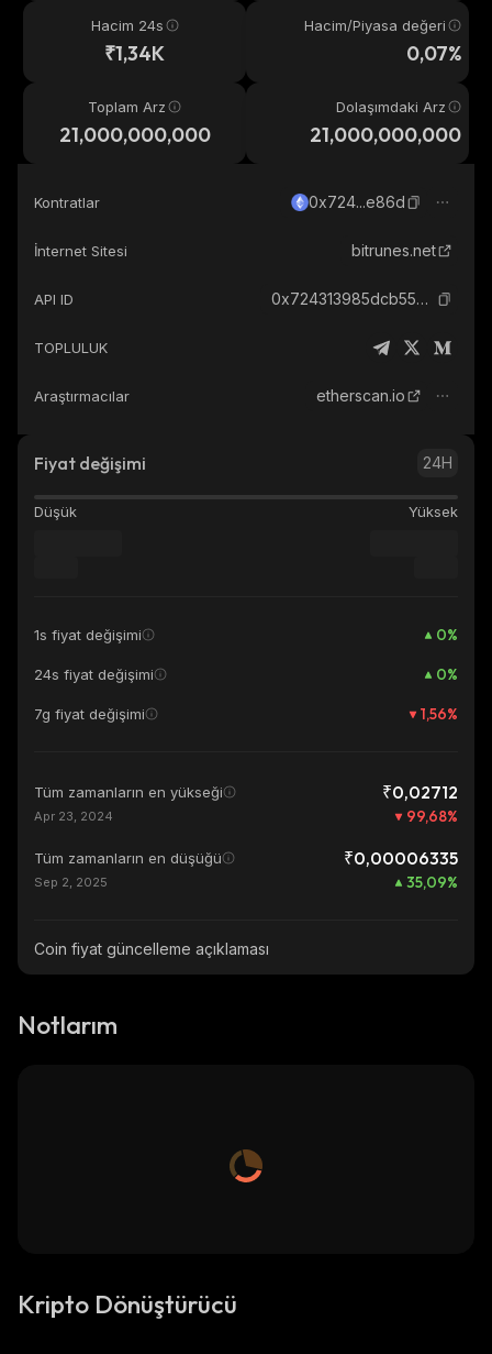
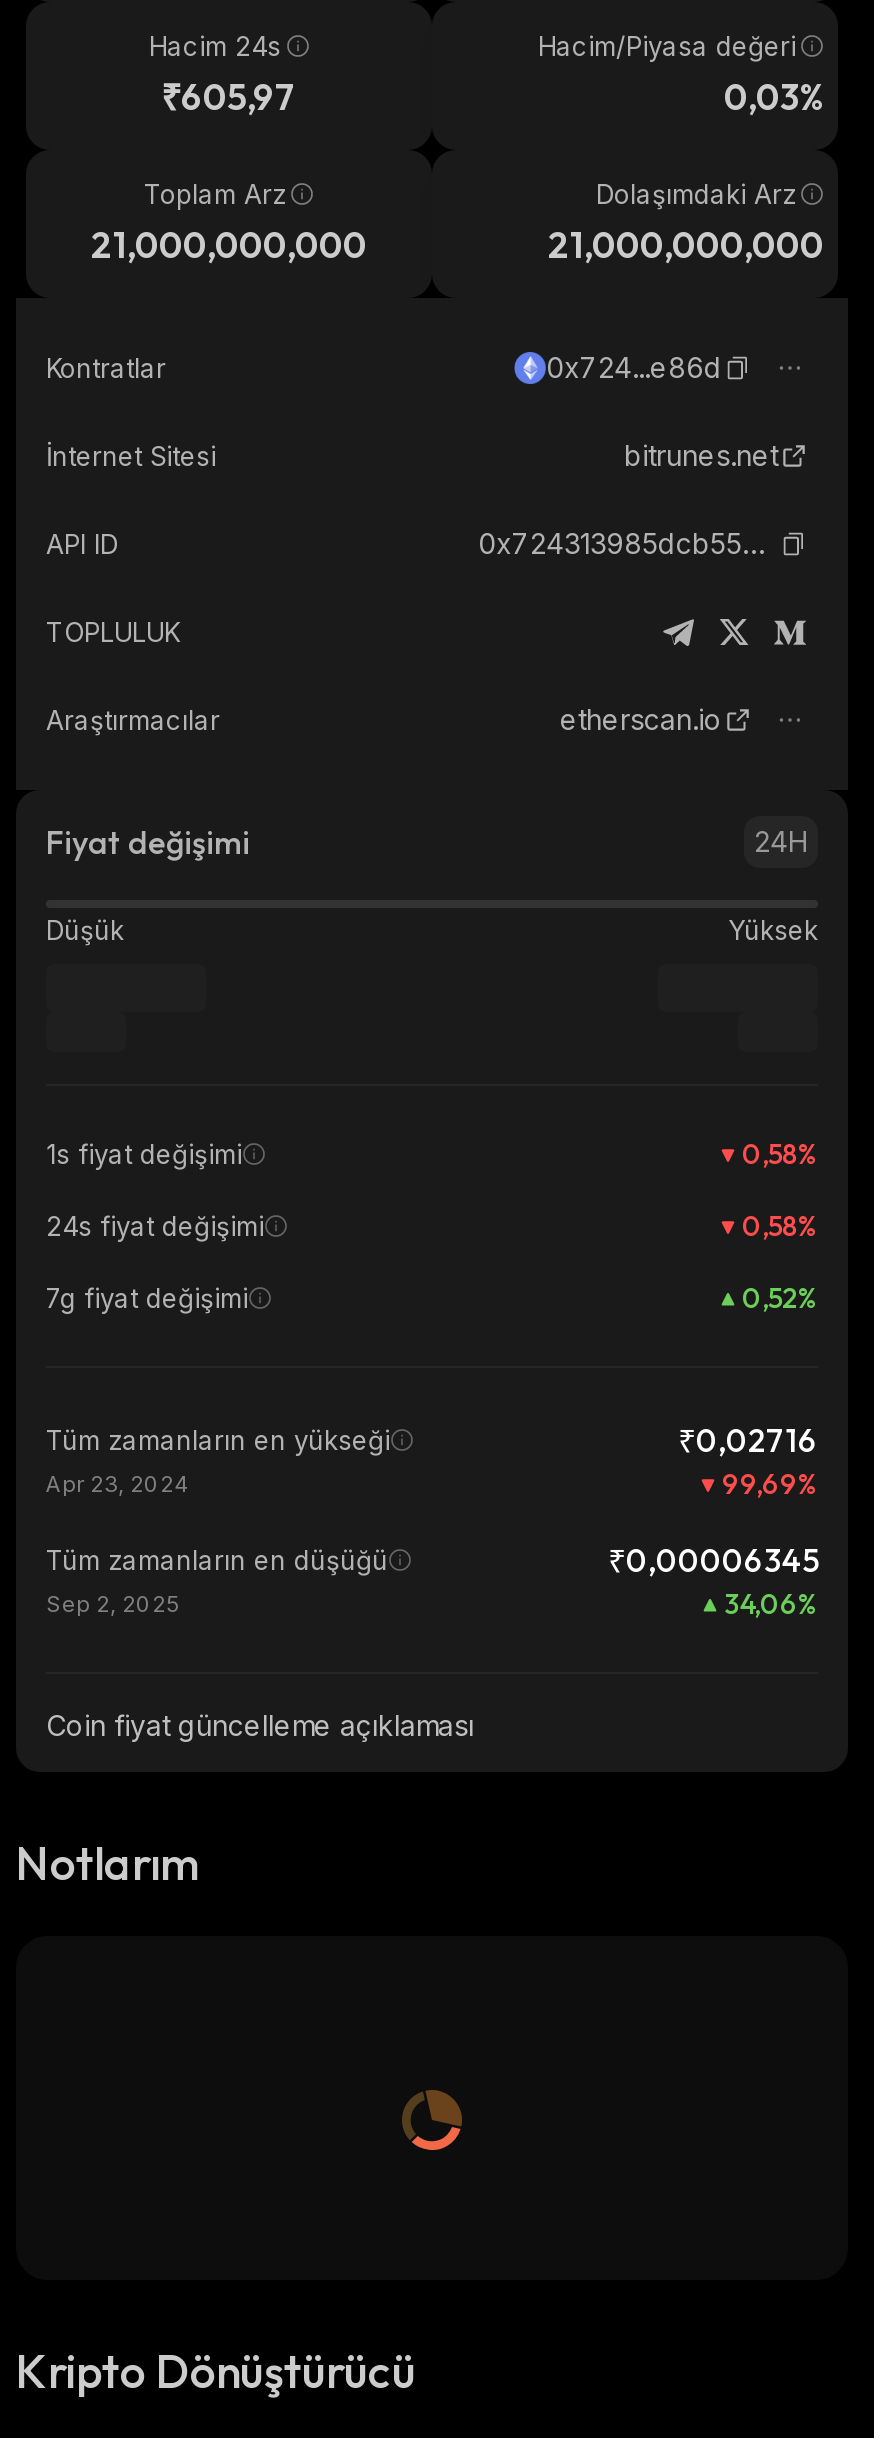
[104,41,165,66] ₹1,34K -> [161,74,297,120] ₹605,97
[406,41,461,66] 0,07% -> [724,74,824,120] 0,03%
[436,625,458,645] 0% -> [742,1136,818,1172] 0,58%
[436,664,458,684] 0% -> [742,1208,818,1244] 0,58%
[421,704,458,724] 1,56% -> [742,1280,818,1316] 0,52%
[382,781,458,803] ₹0,02712 -> [678,1420,818,1460] ₹0,02716
[406,806,458,826] 99,68% -> [722,1466,818,1502] 99,69%
[344,847,458,869] ₹0,00006335 -> [608,1540,818,1580] ₹0,00006345
[406,872,458,892] 35,09% -> [724,1586,818,1622] 34,06%

